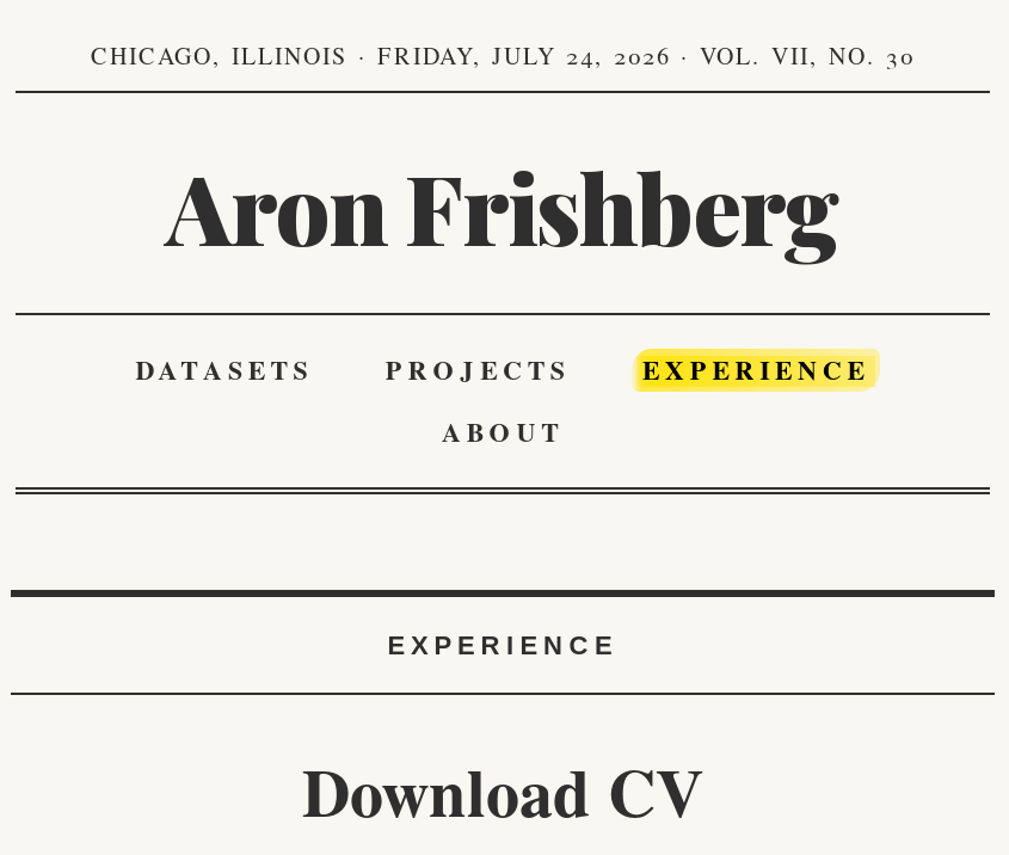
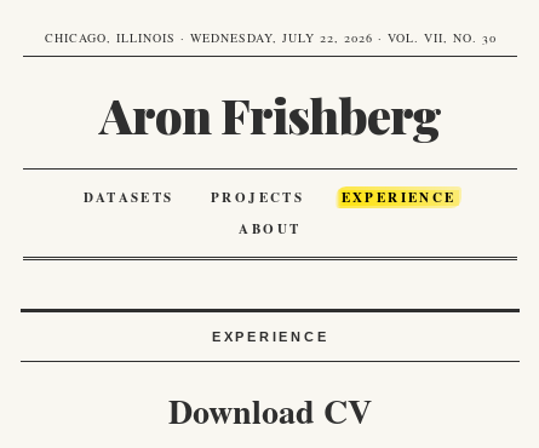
[91,38,915,72] CHICAGO, ILLINOIS · FRIDAY, JULY 24, 2026 · VOL. VII, NO. 30 -> [44,29,496,46] CHICAGO, ILLINOIS · WEDNESDAY, JULY 22, 2026 · VOL. VII, NO. 30

